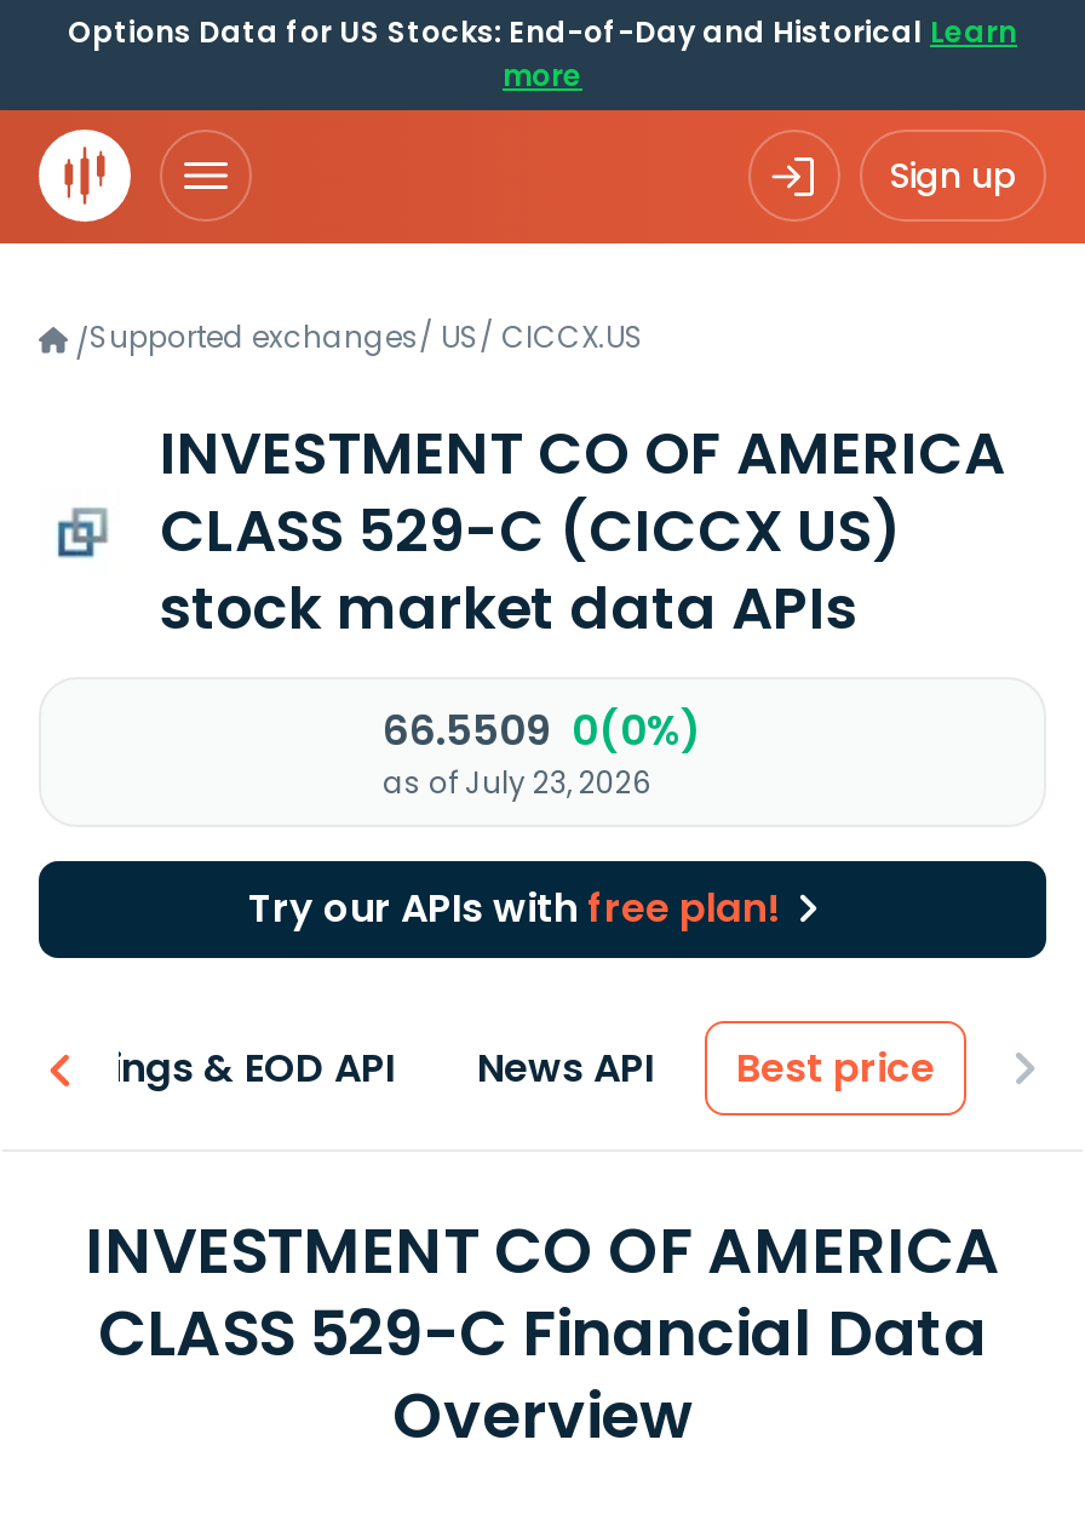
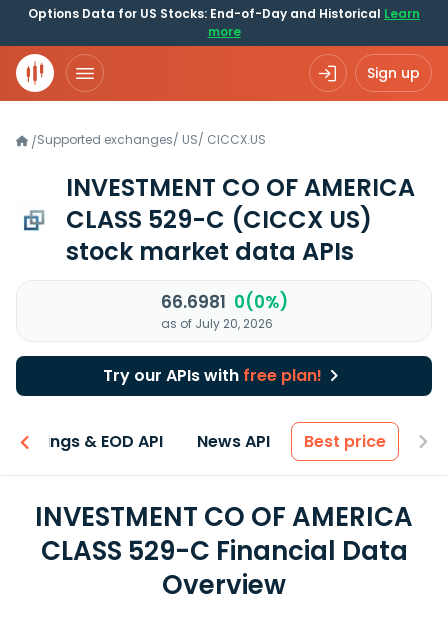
[383,701,702,759] 66.5509 0(0%) -> [160,290,287,314] 66.6981 0(0%)
[383,762,651,803] as of July 23, 2026 -> [160,315,272,332] as of July 20, 2026

